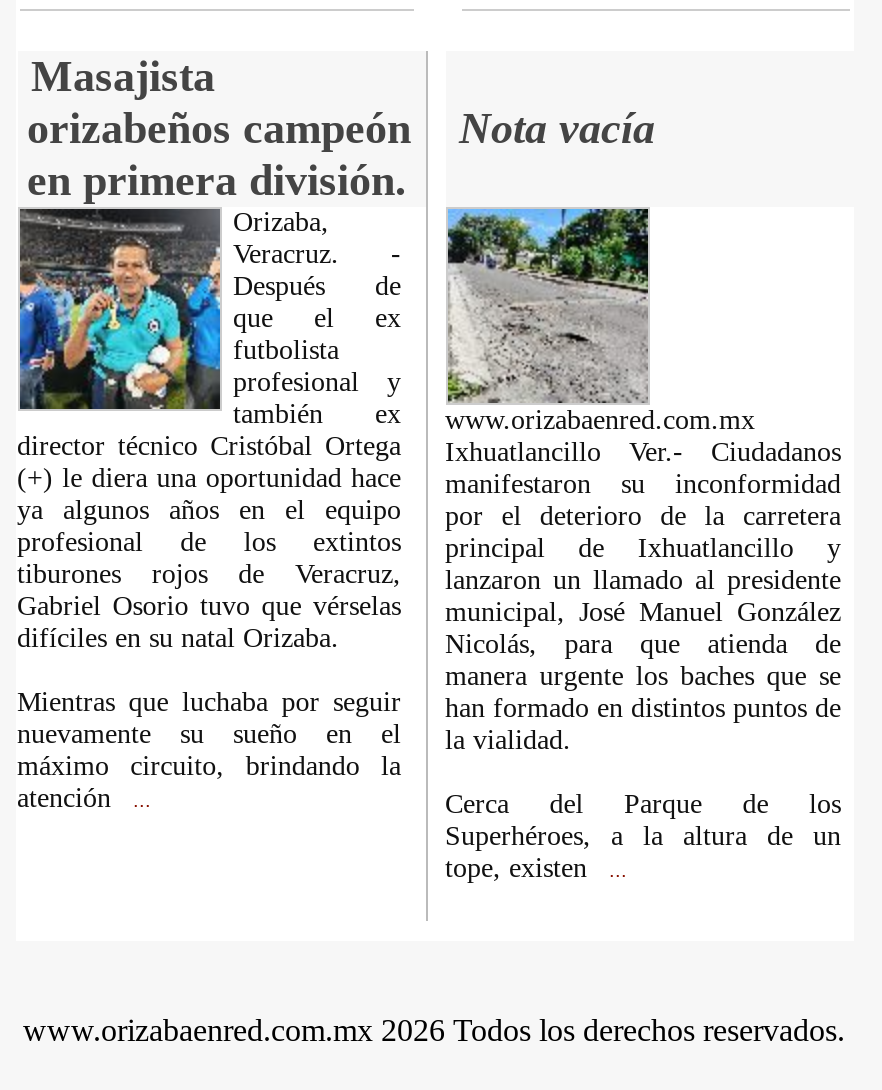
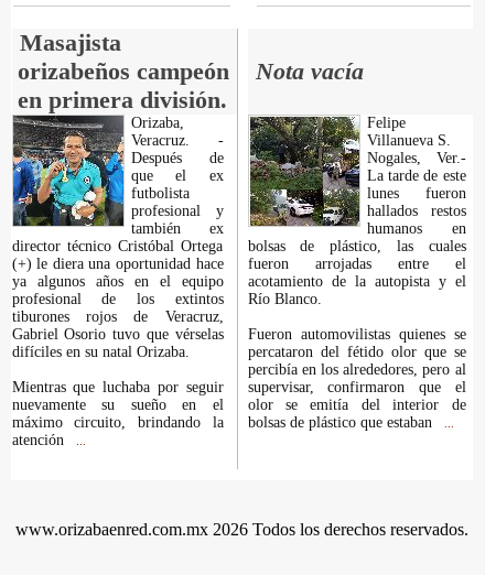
[445,207,841,755] [image] | www.orizabaenred.com.mx | Ixhuatlancillo Ver.- Ciudadanos | manifestaron su inconformidad | por el deterioro de la carretera | principal de Ixhuatlancillo y | lanzaron un llamado al presidente | municipal, José Manuel González | Nicolás, para que atienda de | manera urgente los baches que se | han formado en distintos puntos de | la vialidad. -> [247,115,466,307] [image] | Felipe | Villanueva S. | Nogales, Ver.- | La tarde de este | lunes fueron | hallados restos | humanos en | bolsas de plástico, las cuales | fueron arrojadas entre el | acotamiento de la autopista y el | Río Blanco.
[445,789,841,883] Cerca del Parque de los | Superhéroes, a la altura de un | tope, existen ... -> [247,326,466,431] Fueron automovilistas quienes se | percataron del fétido olor que se | percibía en los alrededores, pero al | supervisar, confirmaron que el | olor se emitía del interior de | bolsas de plástico que estaban ...

